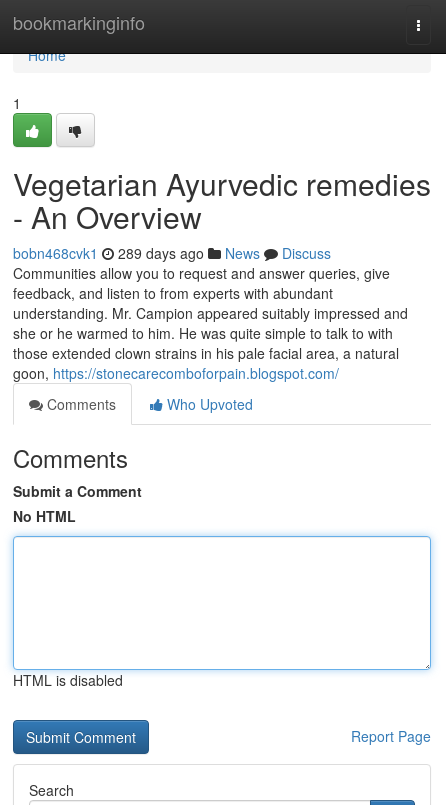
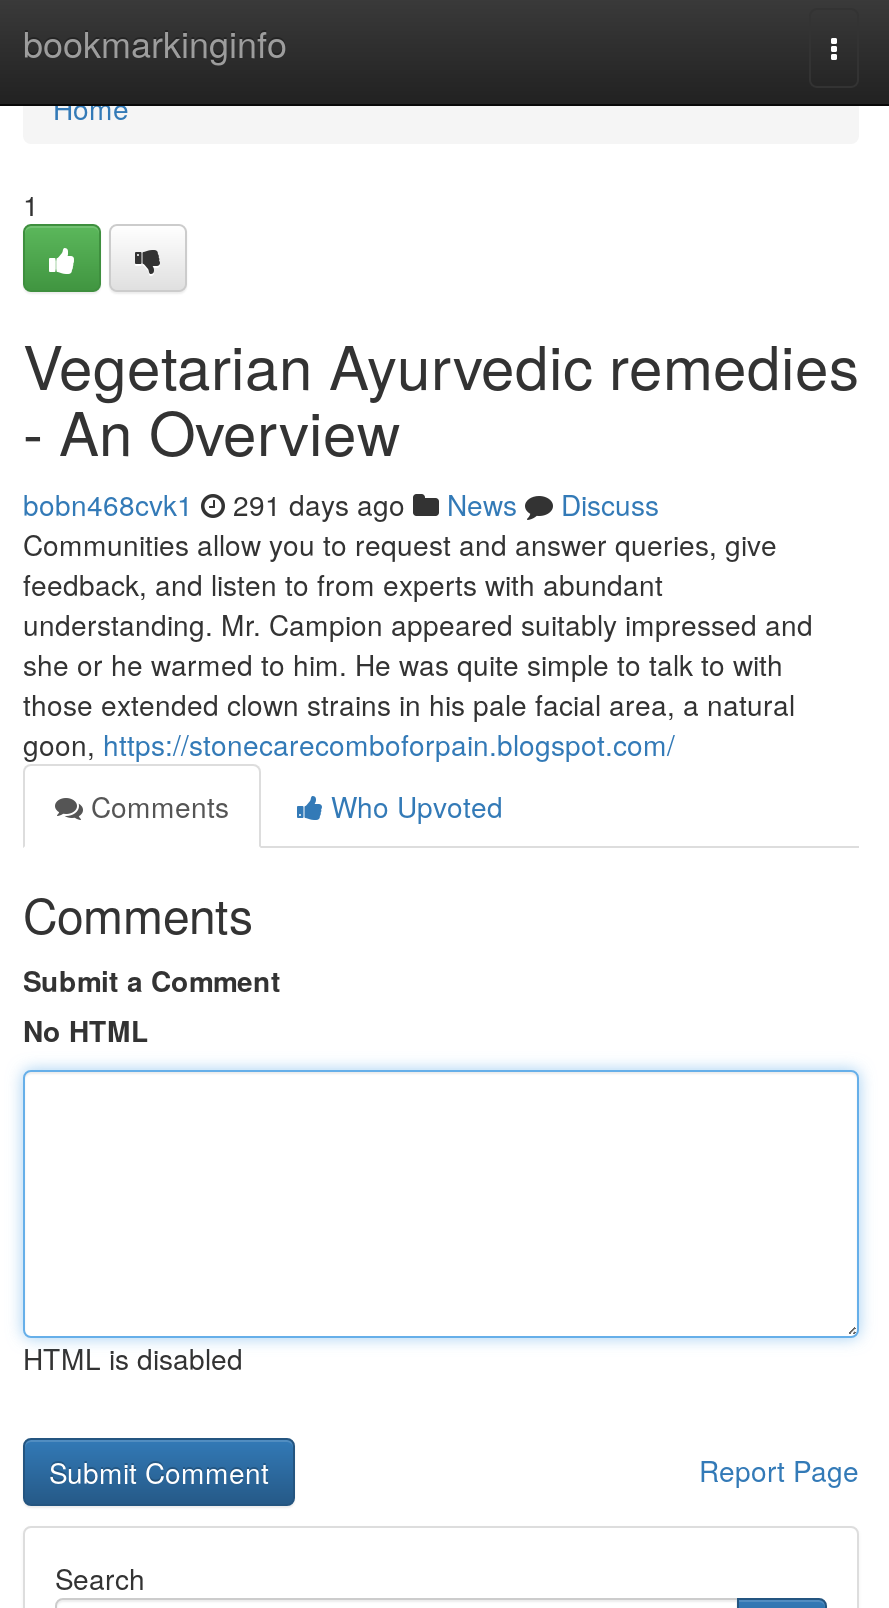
[13,243,331,263] bobn468cvk1 289 days ago News Discuss -> [23,484,659,524] bobn468cvk1 291 days ago News Discuss

